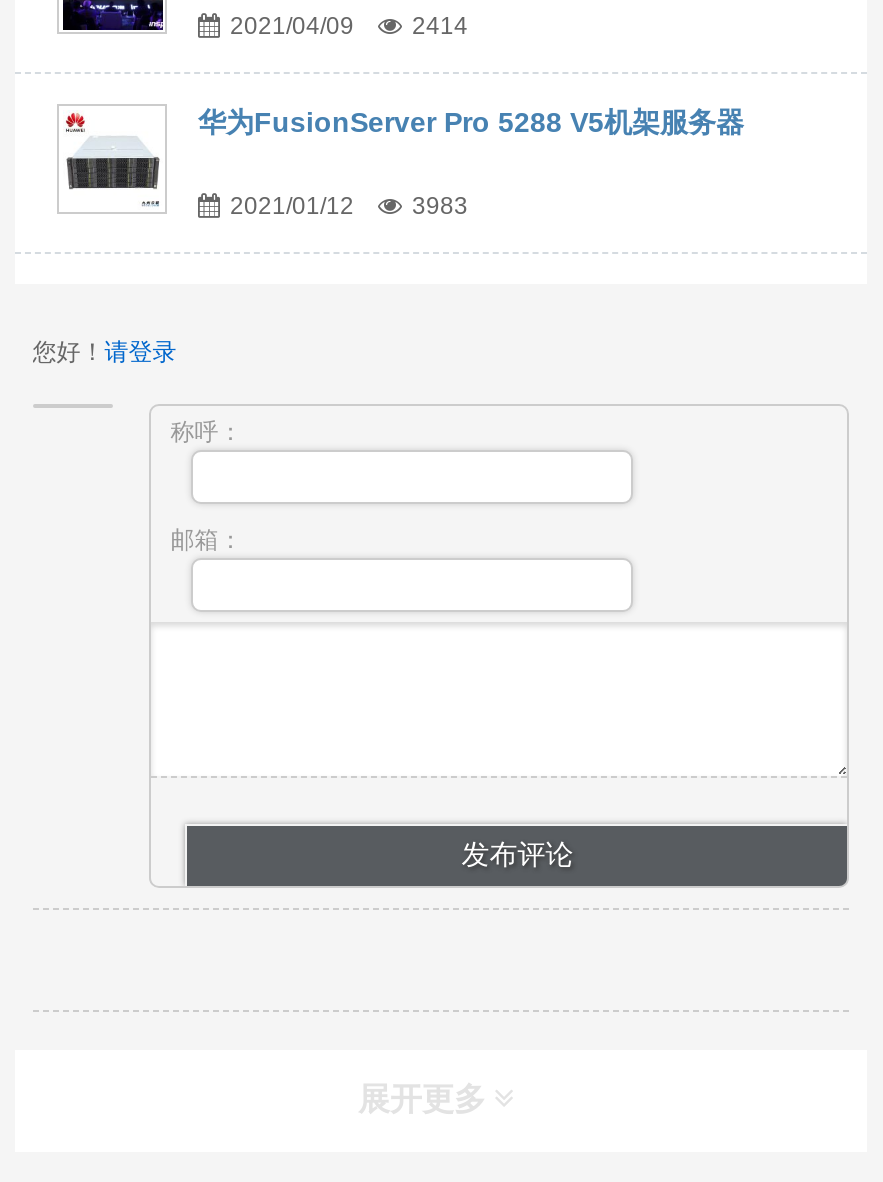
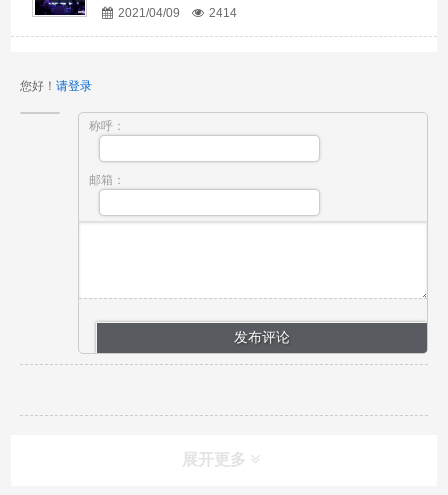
[61,106,744,220] [image] | 华为FusionServer Pro 5288 V5机架服务器 | 2021/01/12 | 3983 -> none

